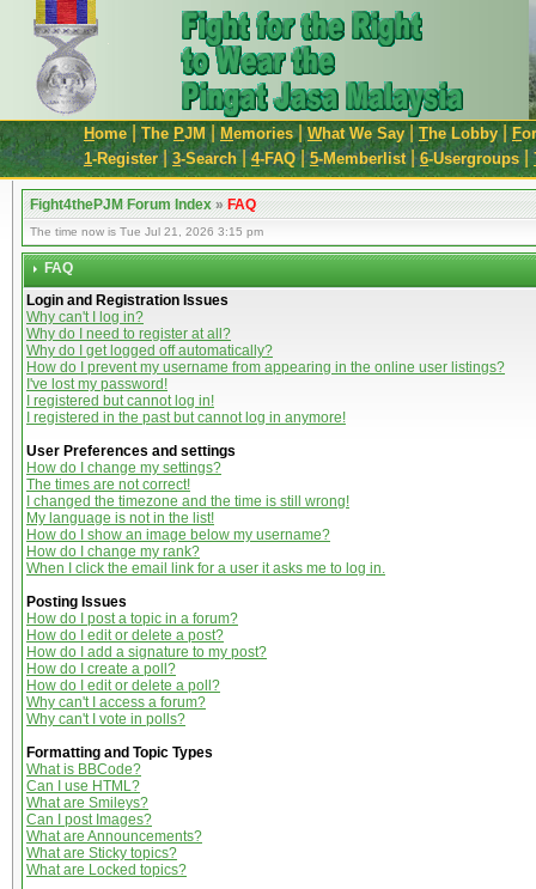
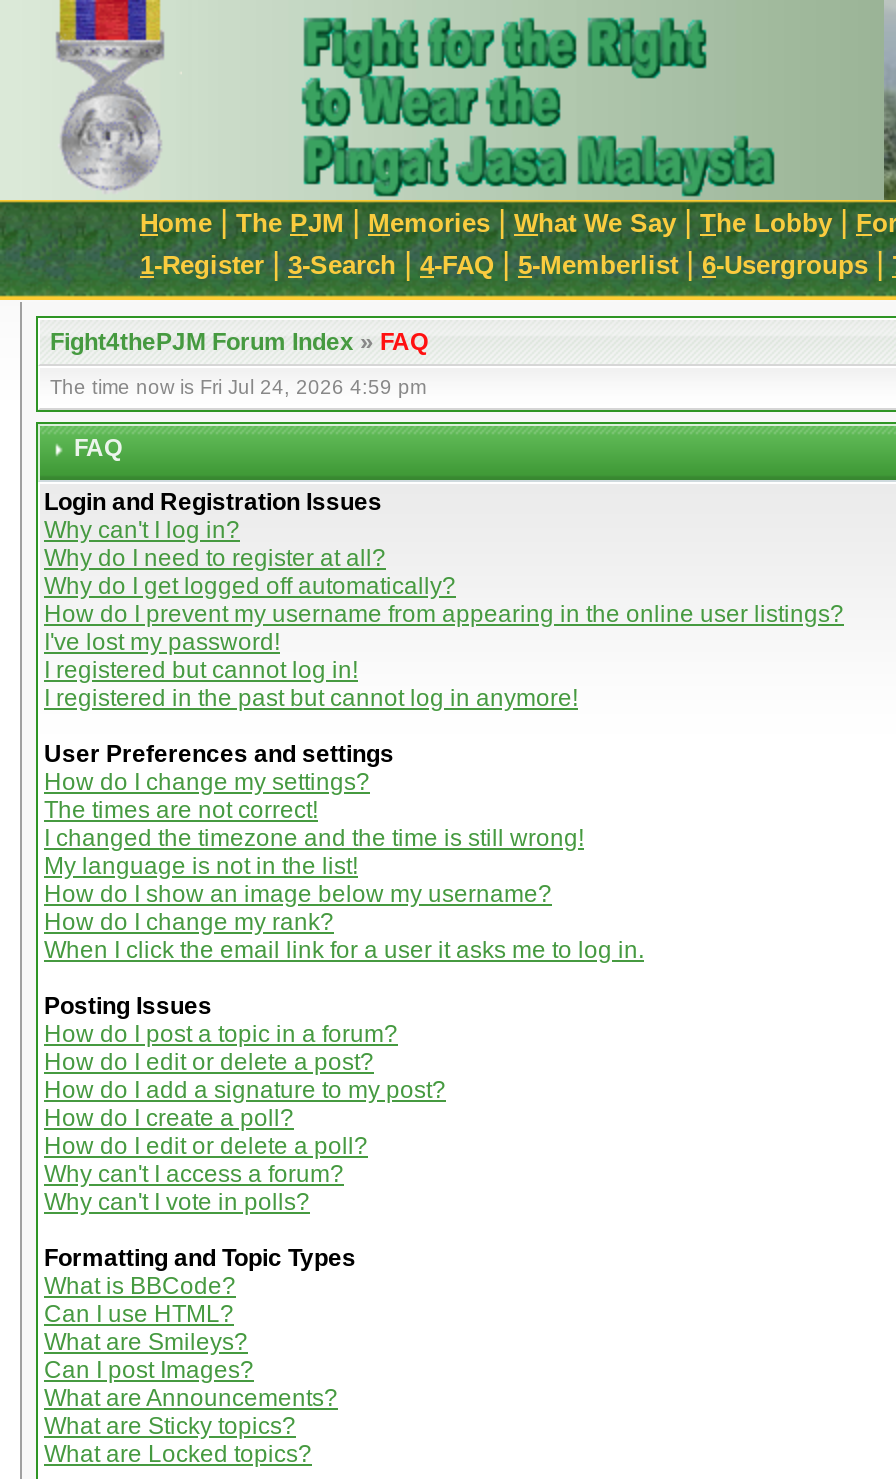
[30,225,263,238] The time now is Tue Jul 21, 2026 3:15 pm -> [50,376,426,398] The time now is Fri Jul 24, 2026 4:59 pm

